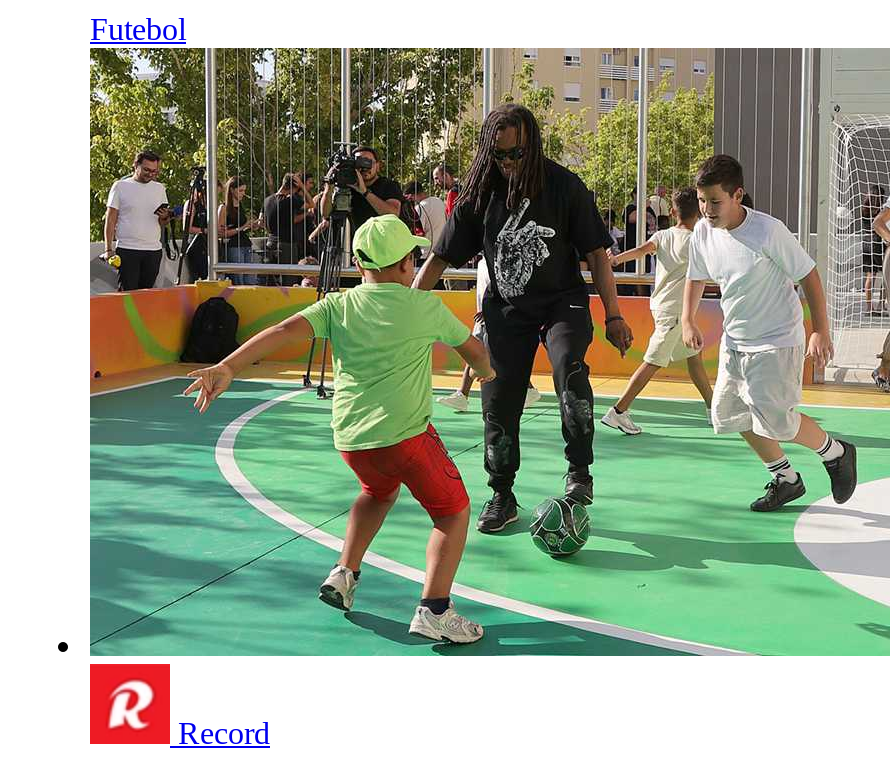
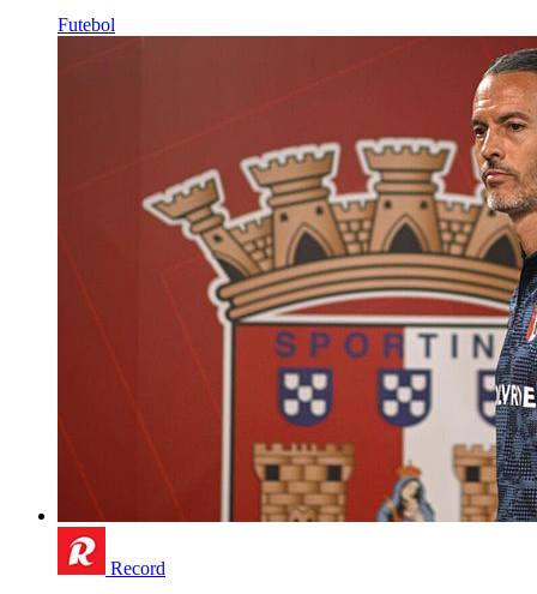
[88,48,884,658] [image] -> [56,36,533,523] [image]

